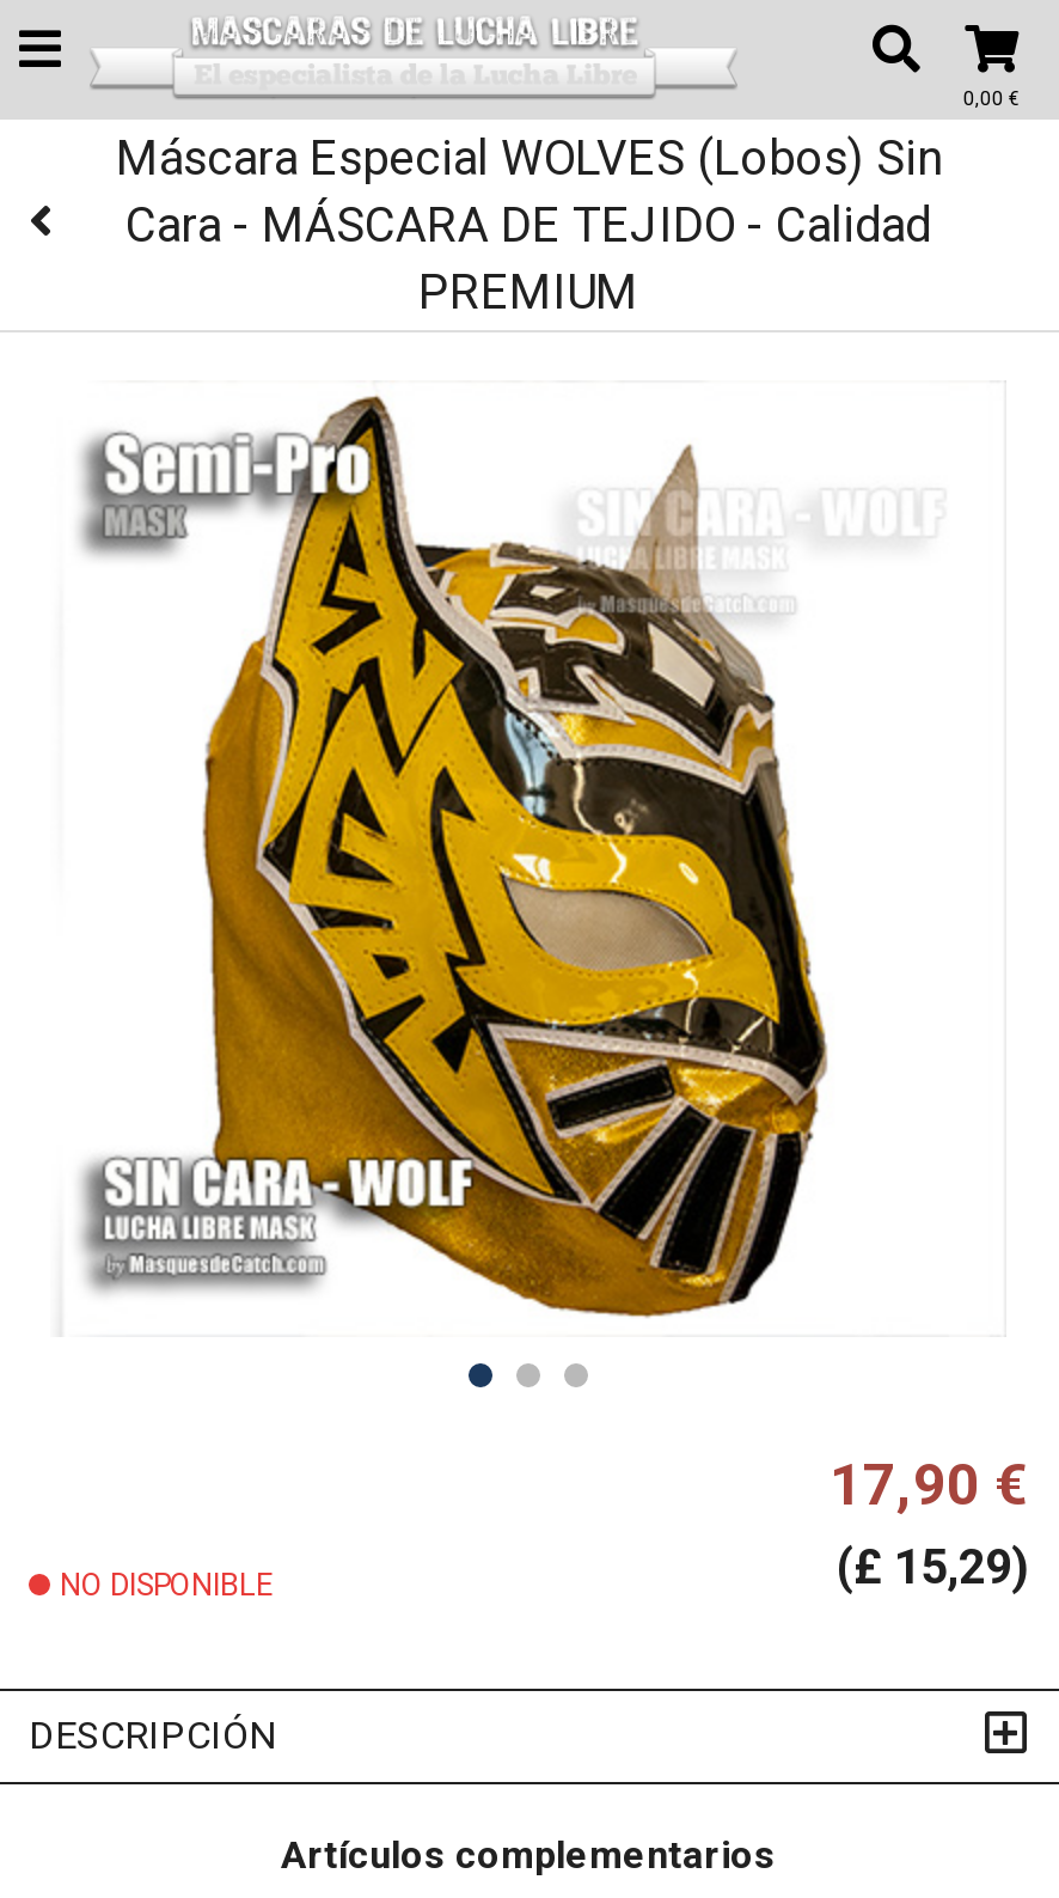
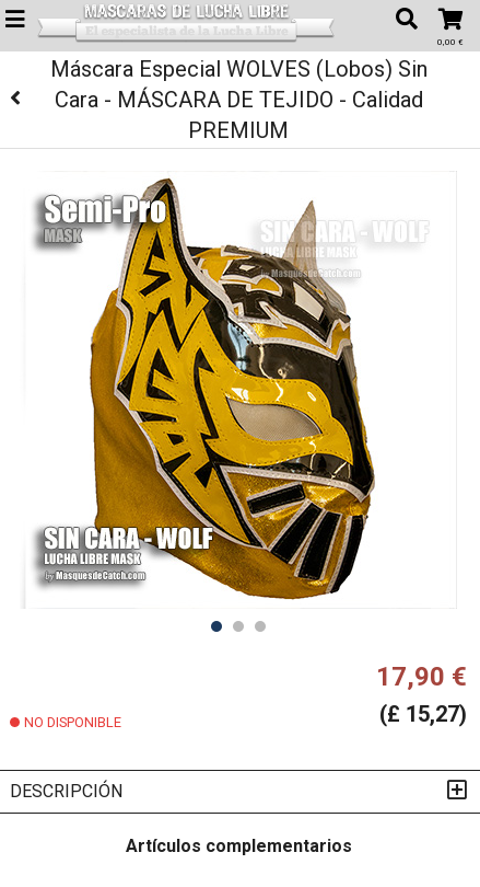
[837,1538,1028,1595] (£ 15,29) -> [379,701,467,727] (£ 15,27)

